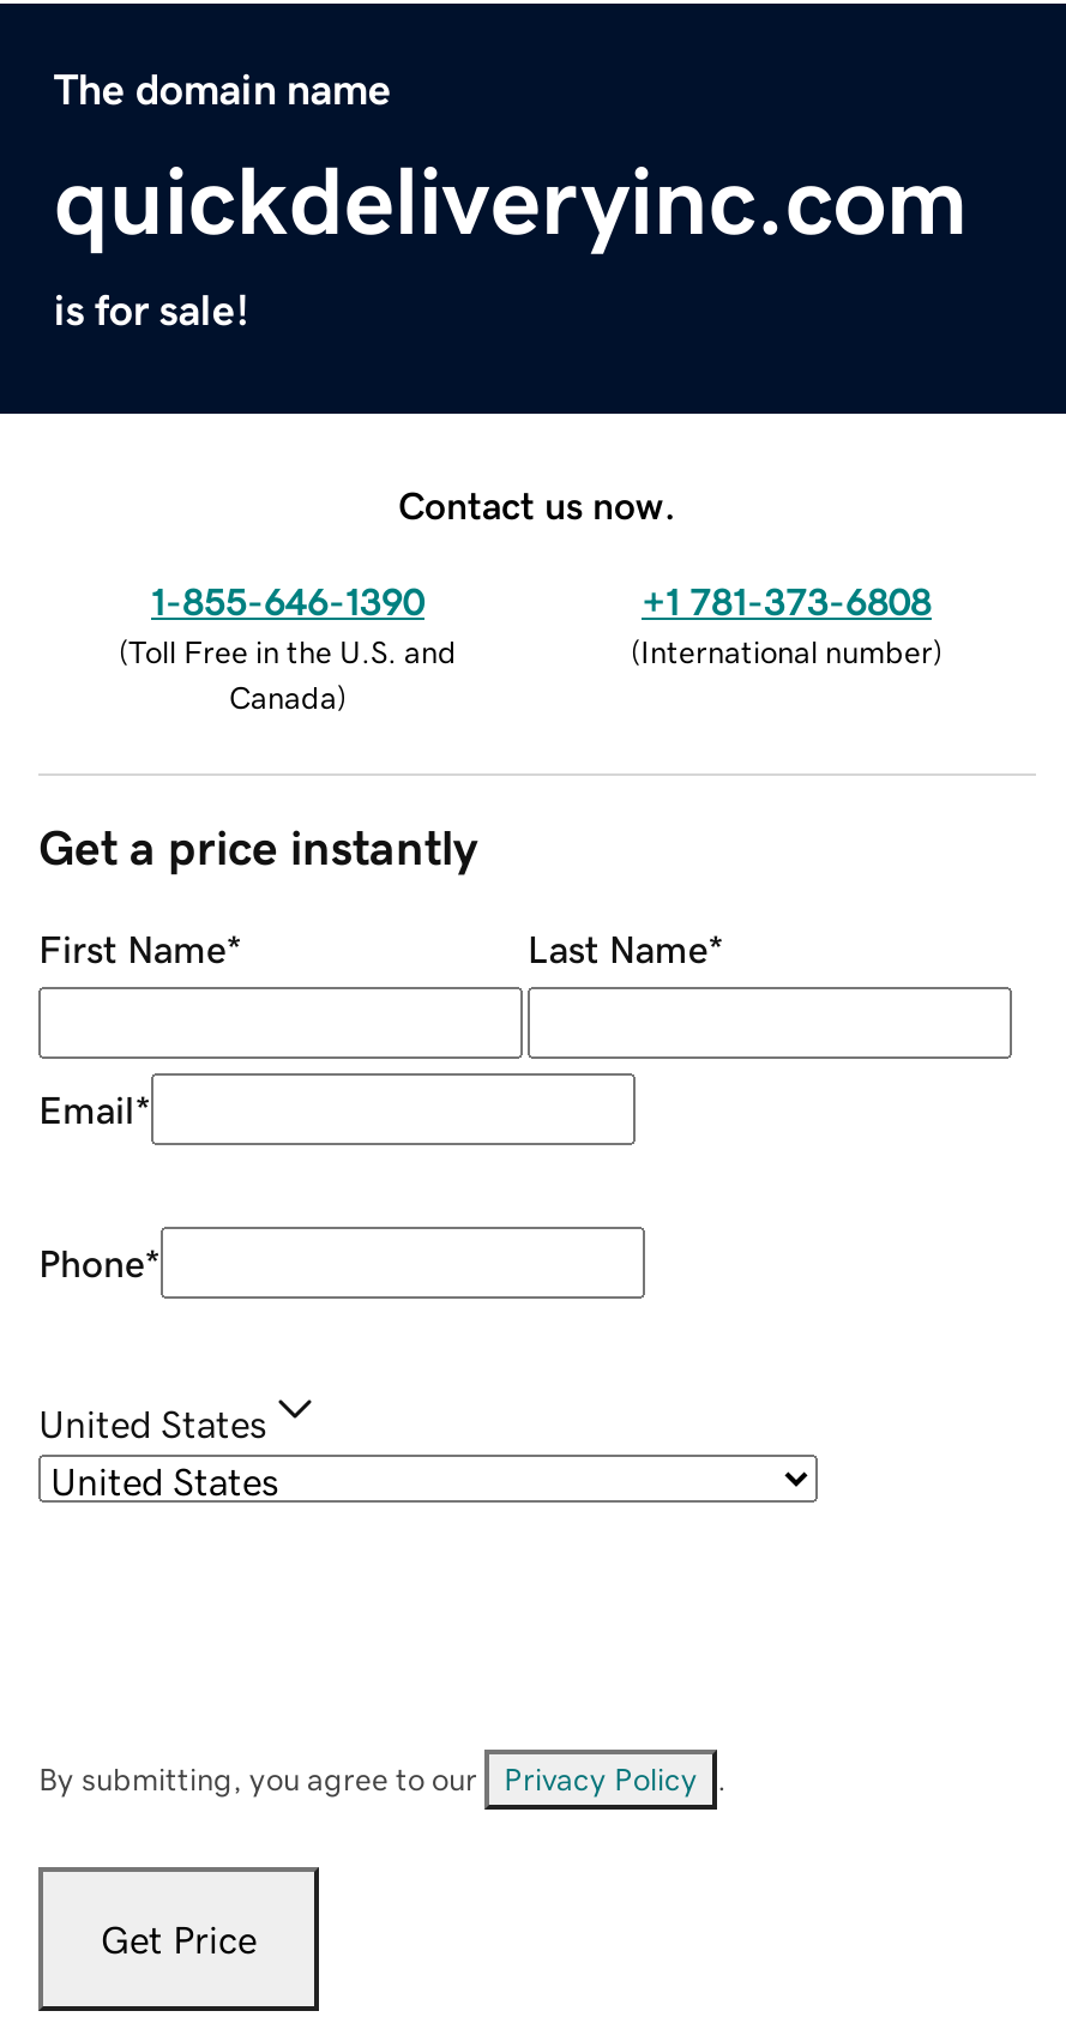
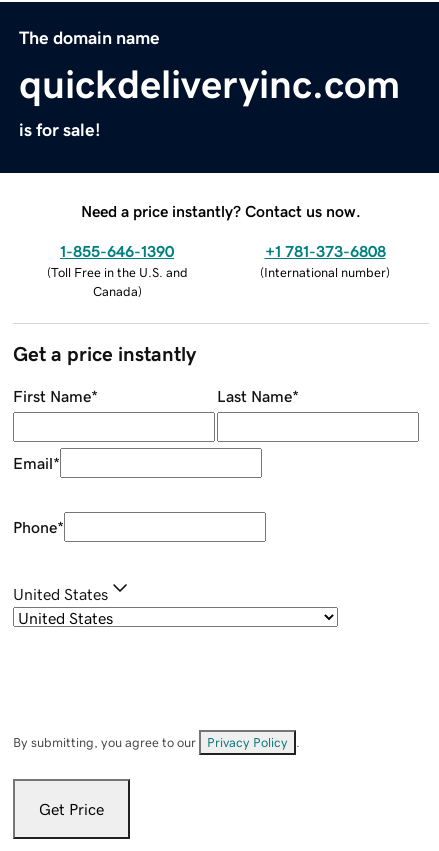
[398,485,676,523] Contact us now. -> [81,203,361,219] Need a price instantly? Contact us now.

